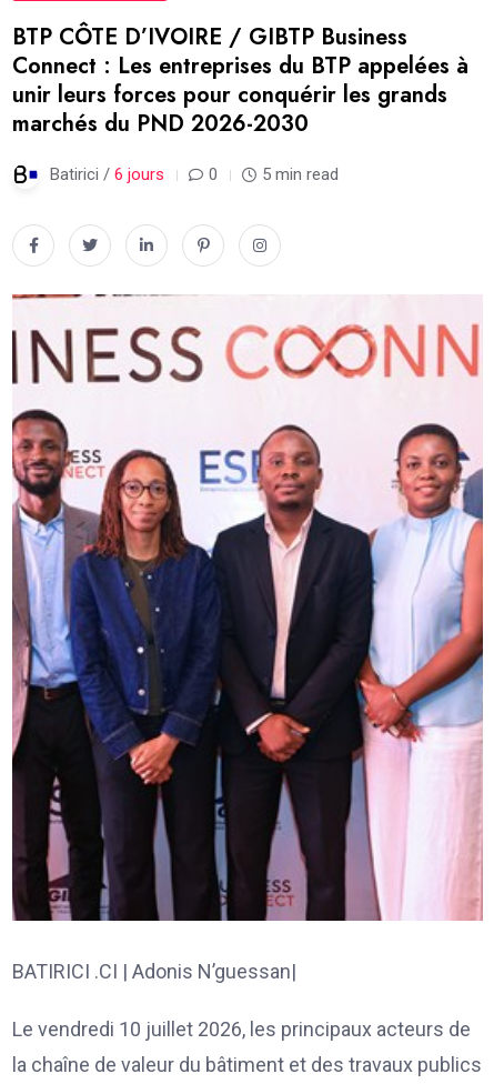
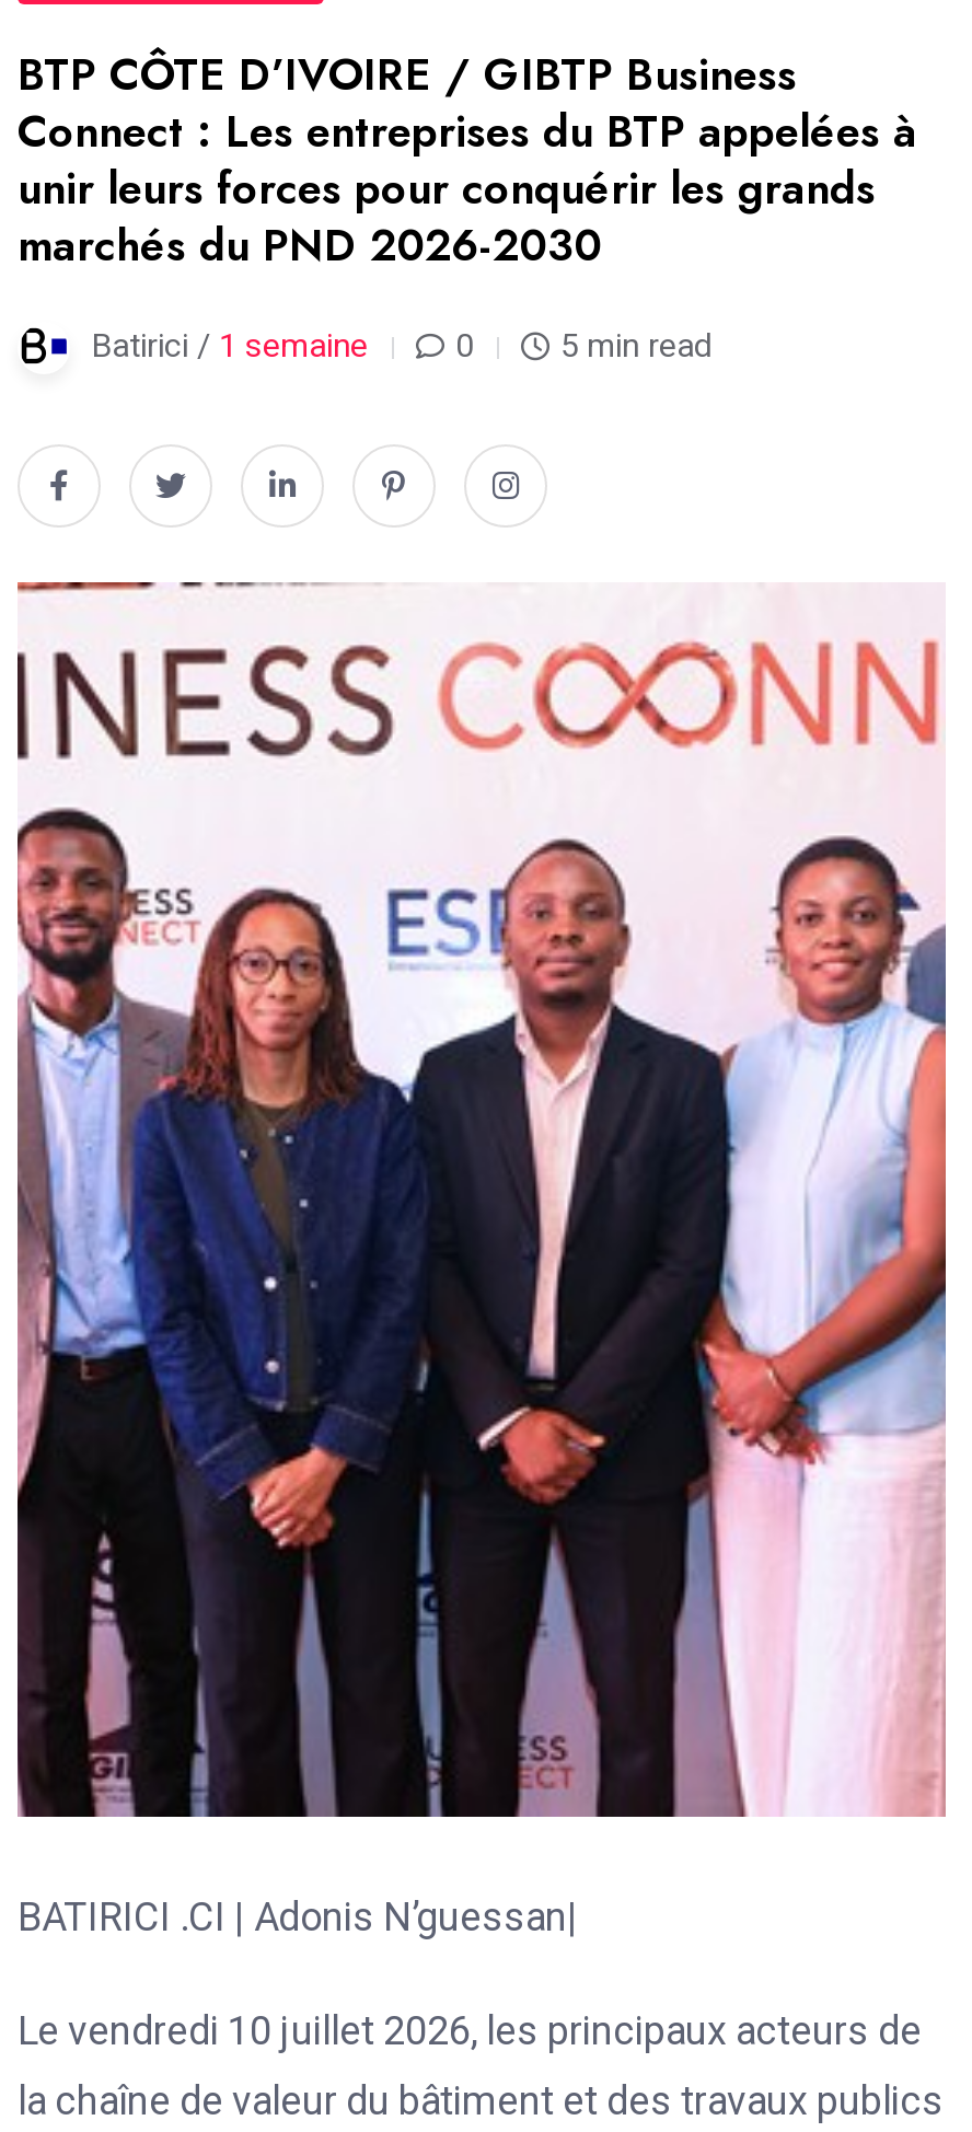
[50,165,164,185] Batirici / 6 jours -> [92,325,368,364] Batirici / 1 semaine

